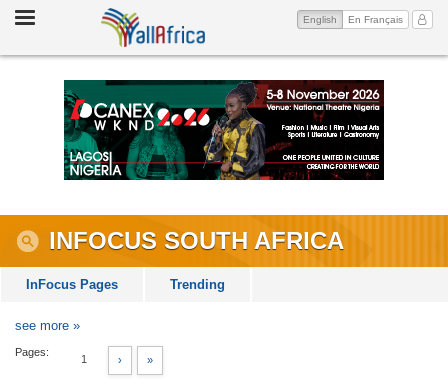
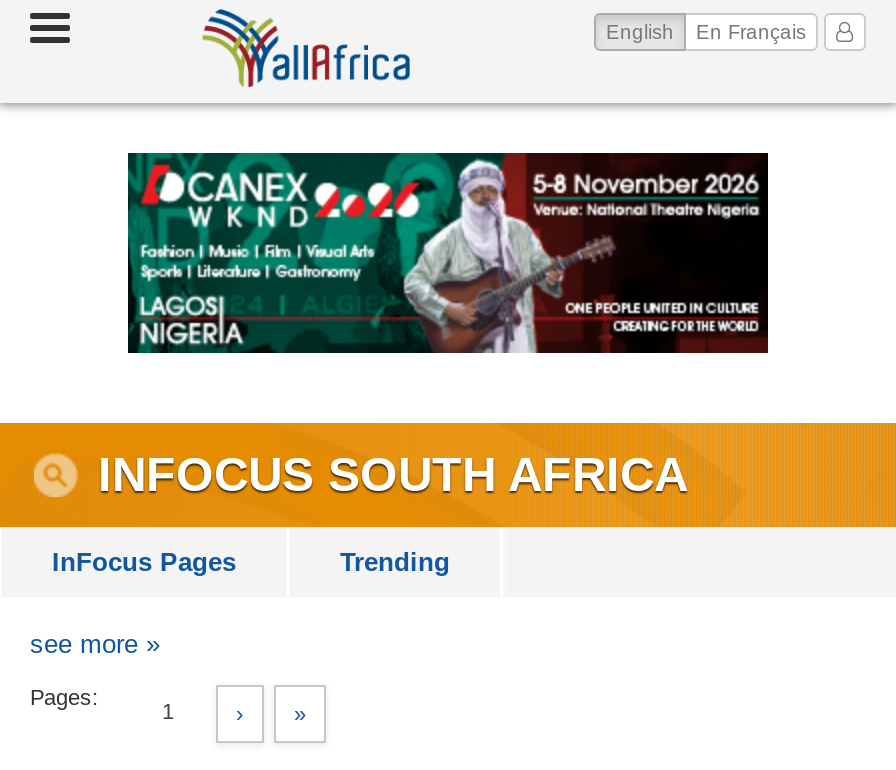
[63,80,384,181] [image] -> [126,153,768,353] [image]

